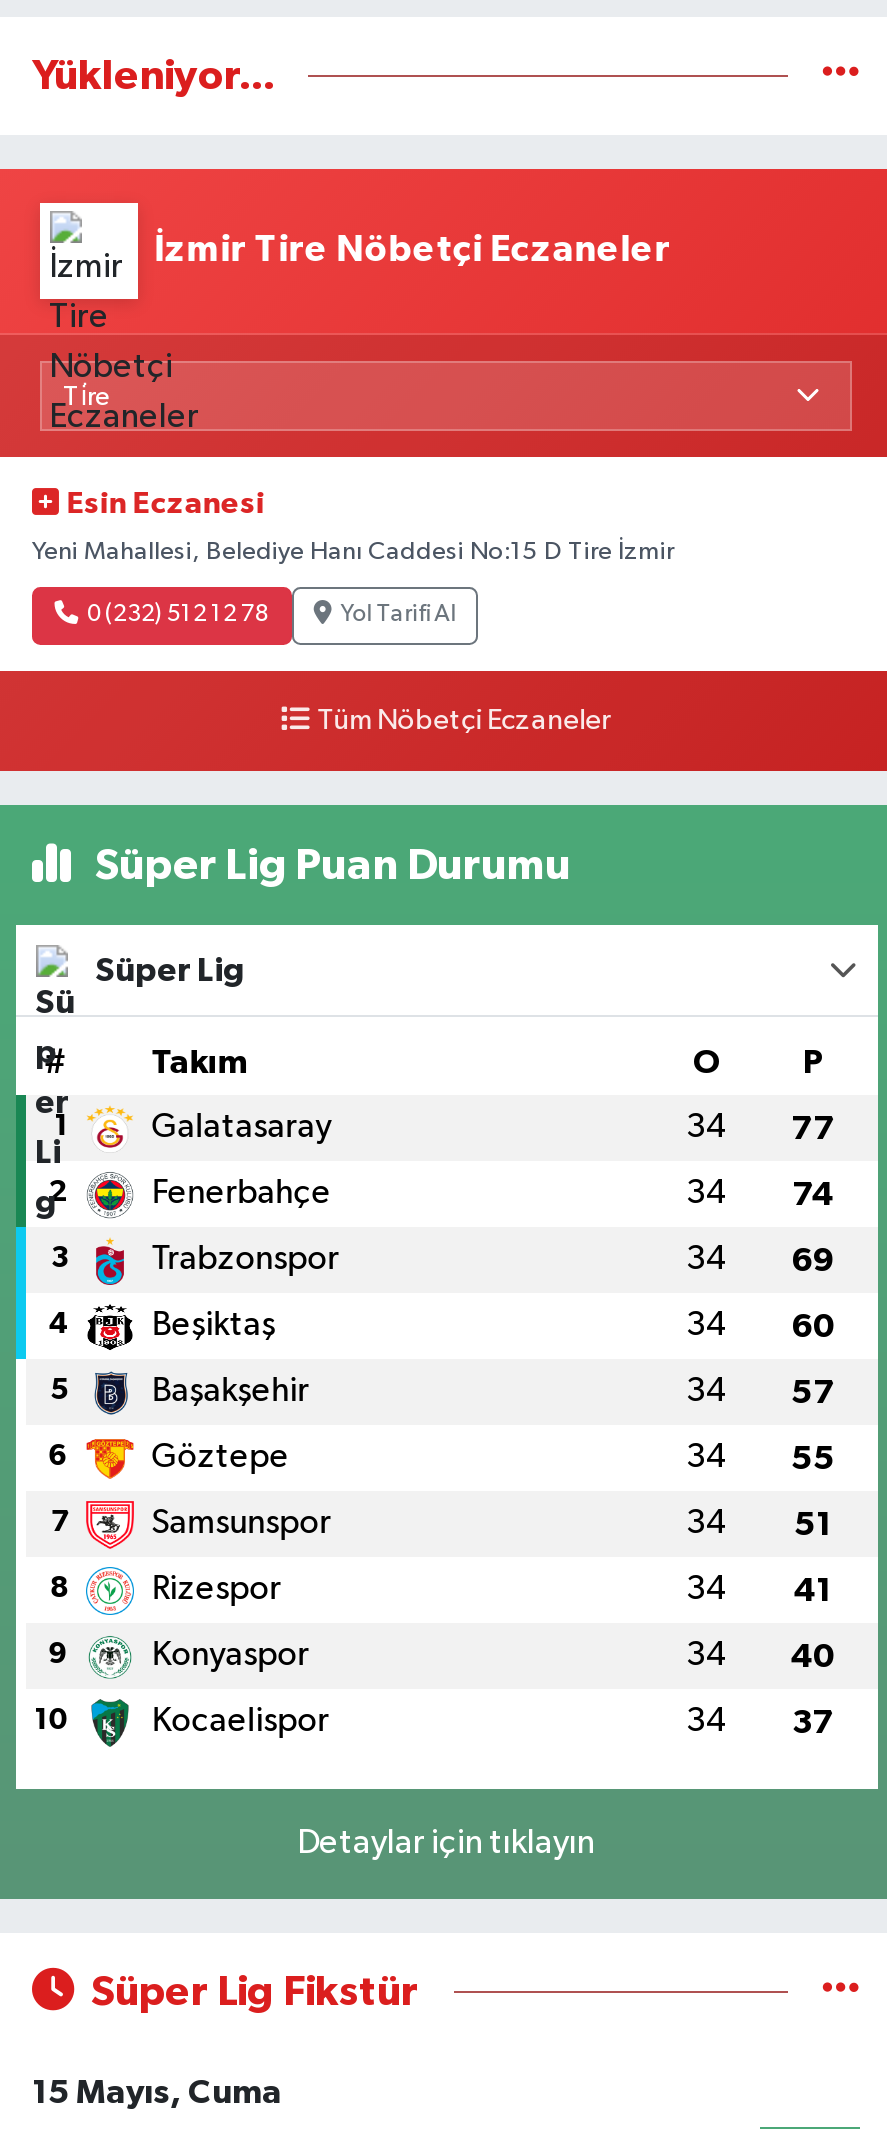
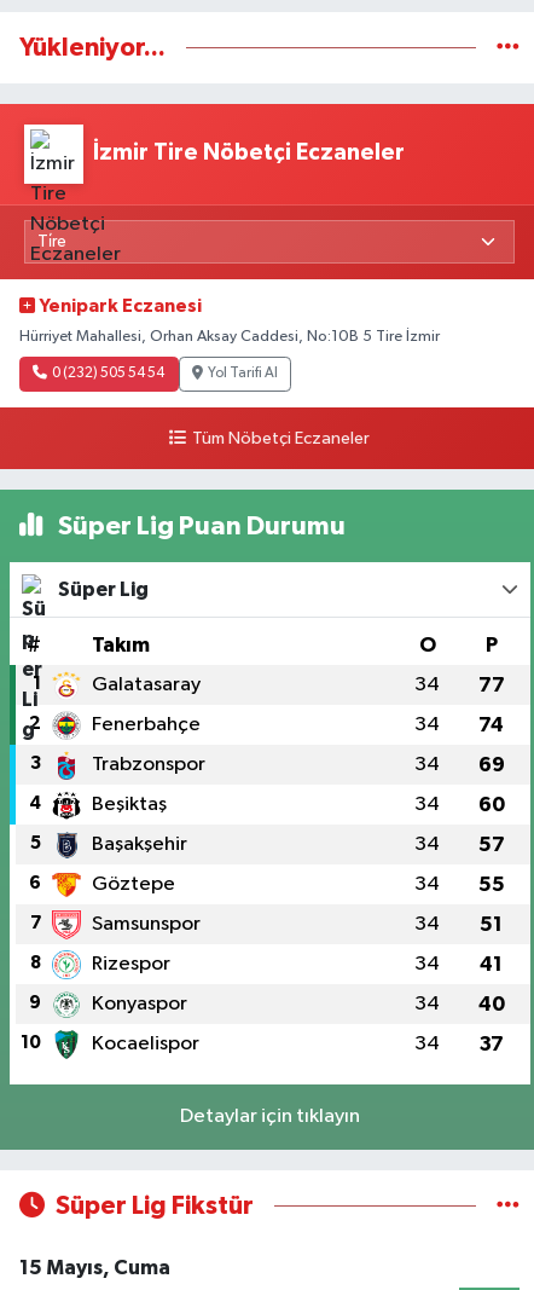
[66,489,264,519] Esin Eczanesi -> [40,298,202,316] Yenipark Eczanesi
[32,539,674,565] Yeni Mahallesi, Belediye Hanı Caddesi No:15 D Tire İzmir -> [19,328,440,344] Hürriyet Mahallesi, Orhan Aksay Caddesi, No:10B 5 Tire İzmir
[87,603,269,627] 0 (232) 512 12 78 -> [52,367,165,381] 0 (232) 505 54 54

